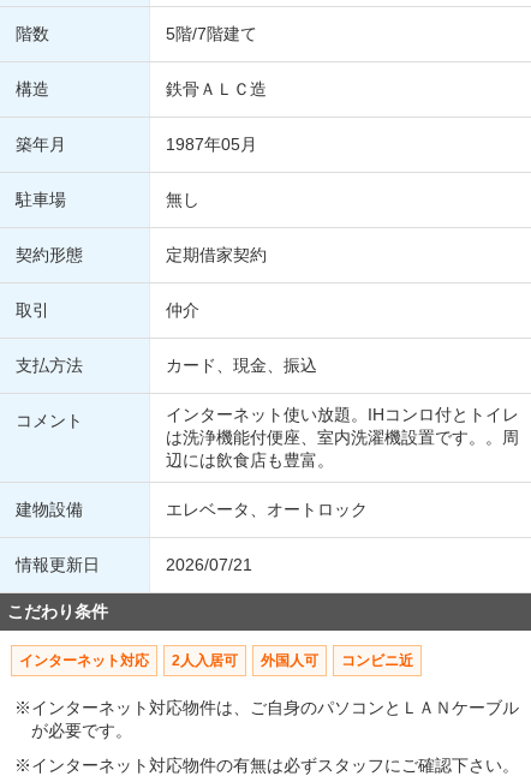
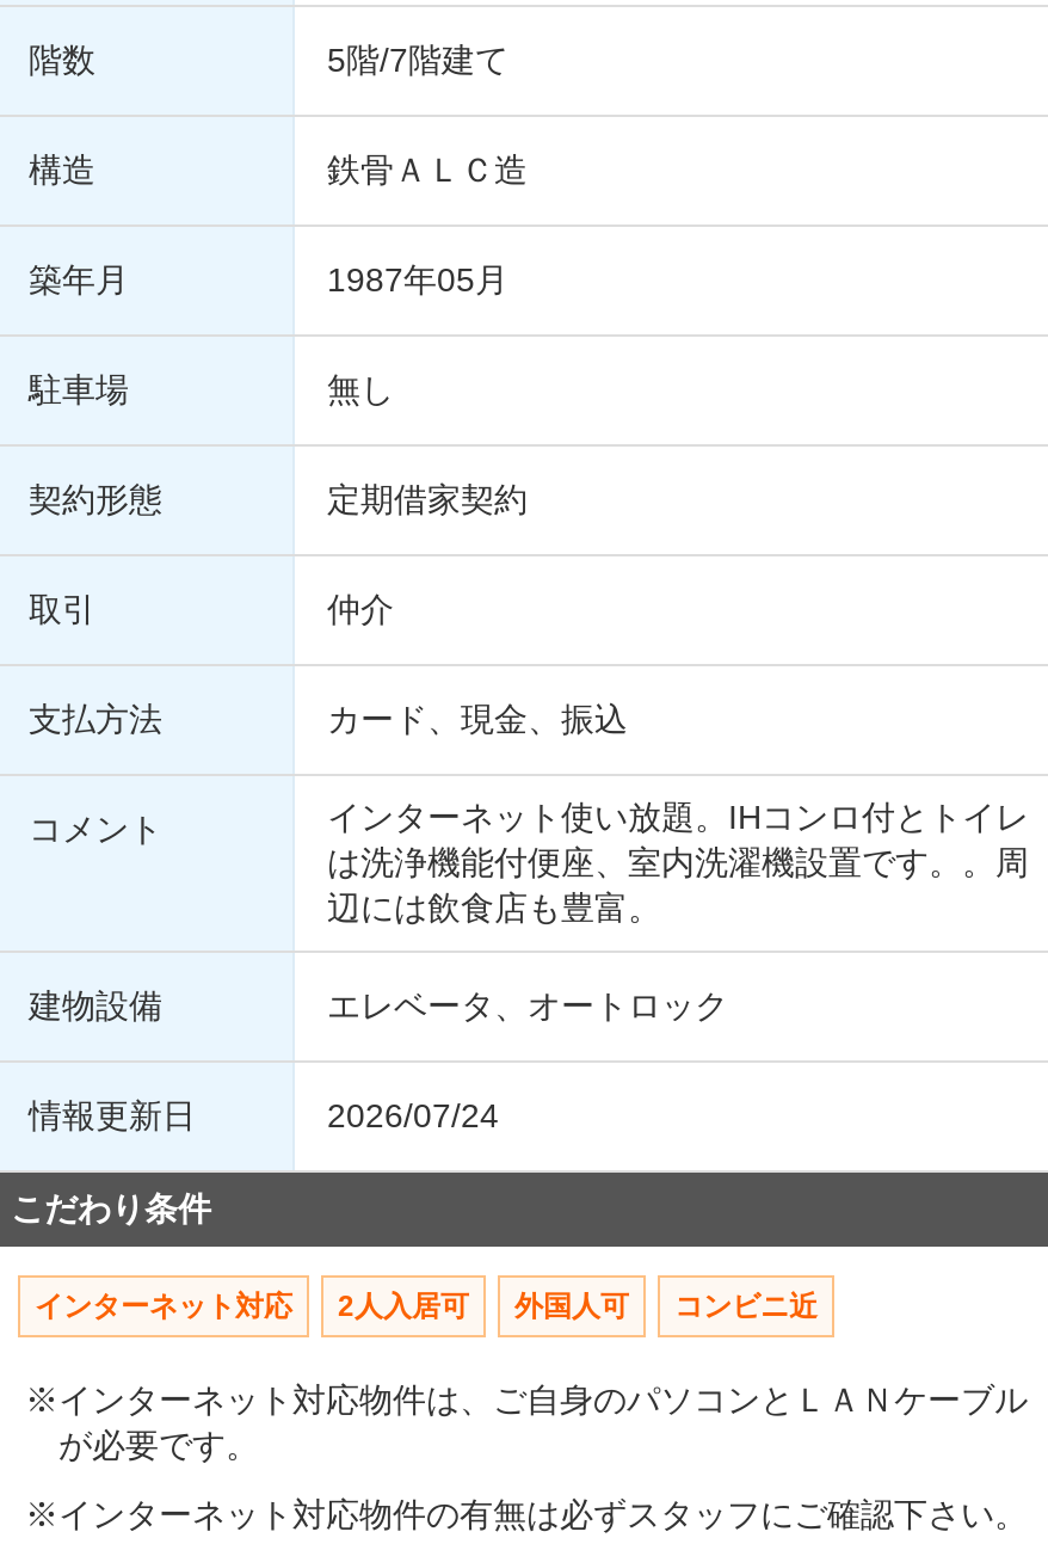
[166,555,253,574] 2026/07/21 -> [327,1095,499,1134] 2026/07/24

